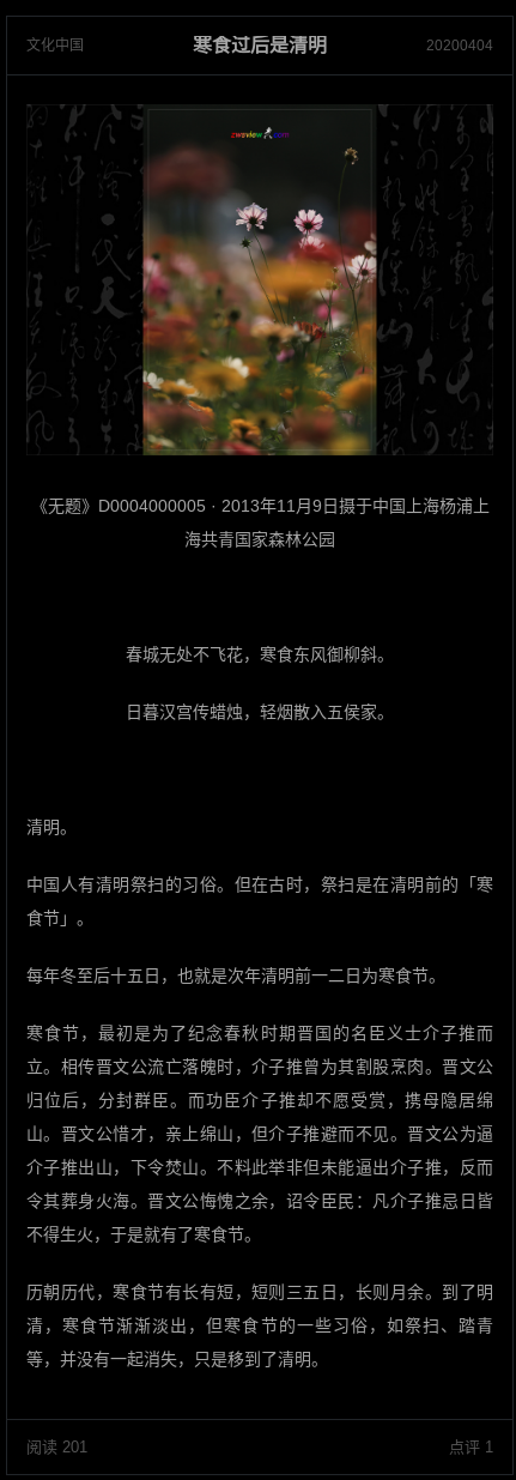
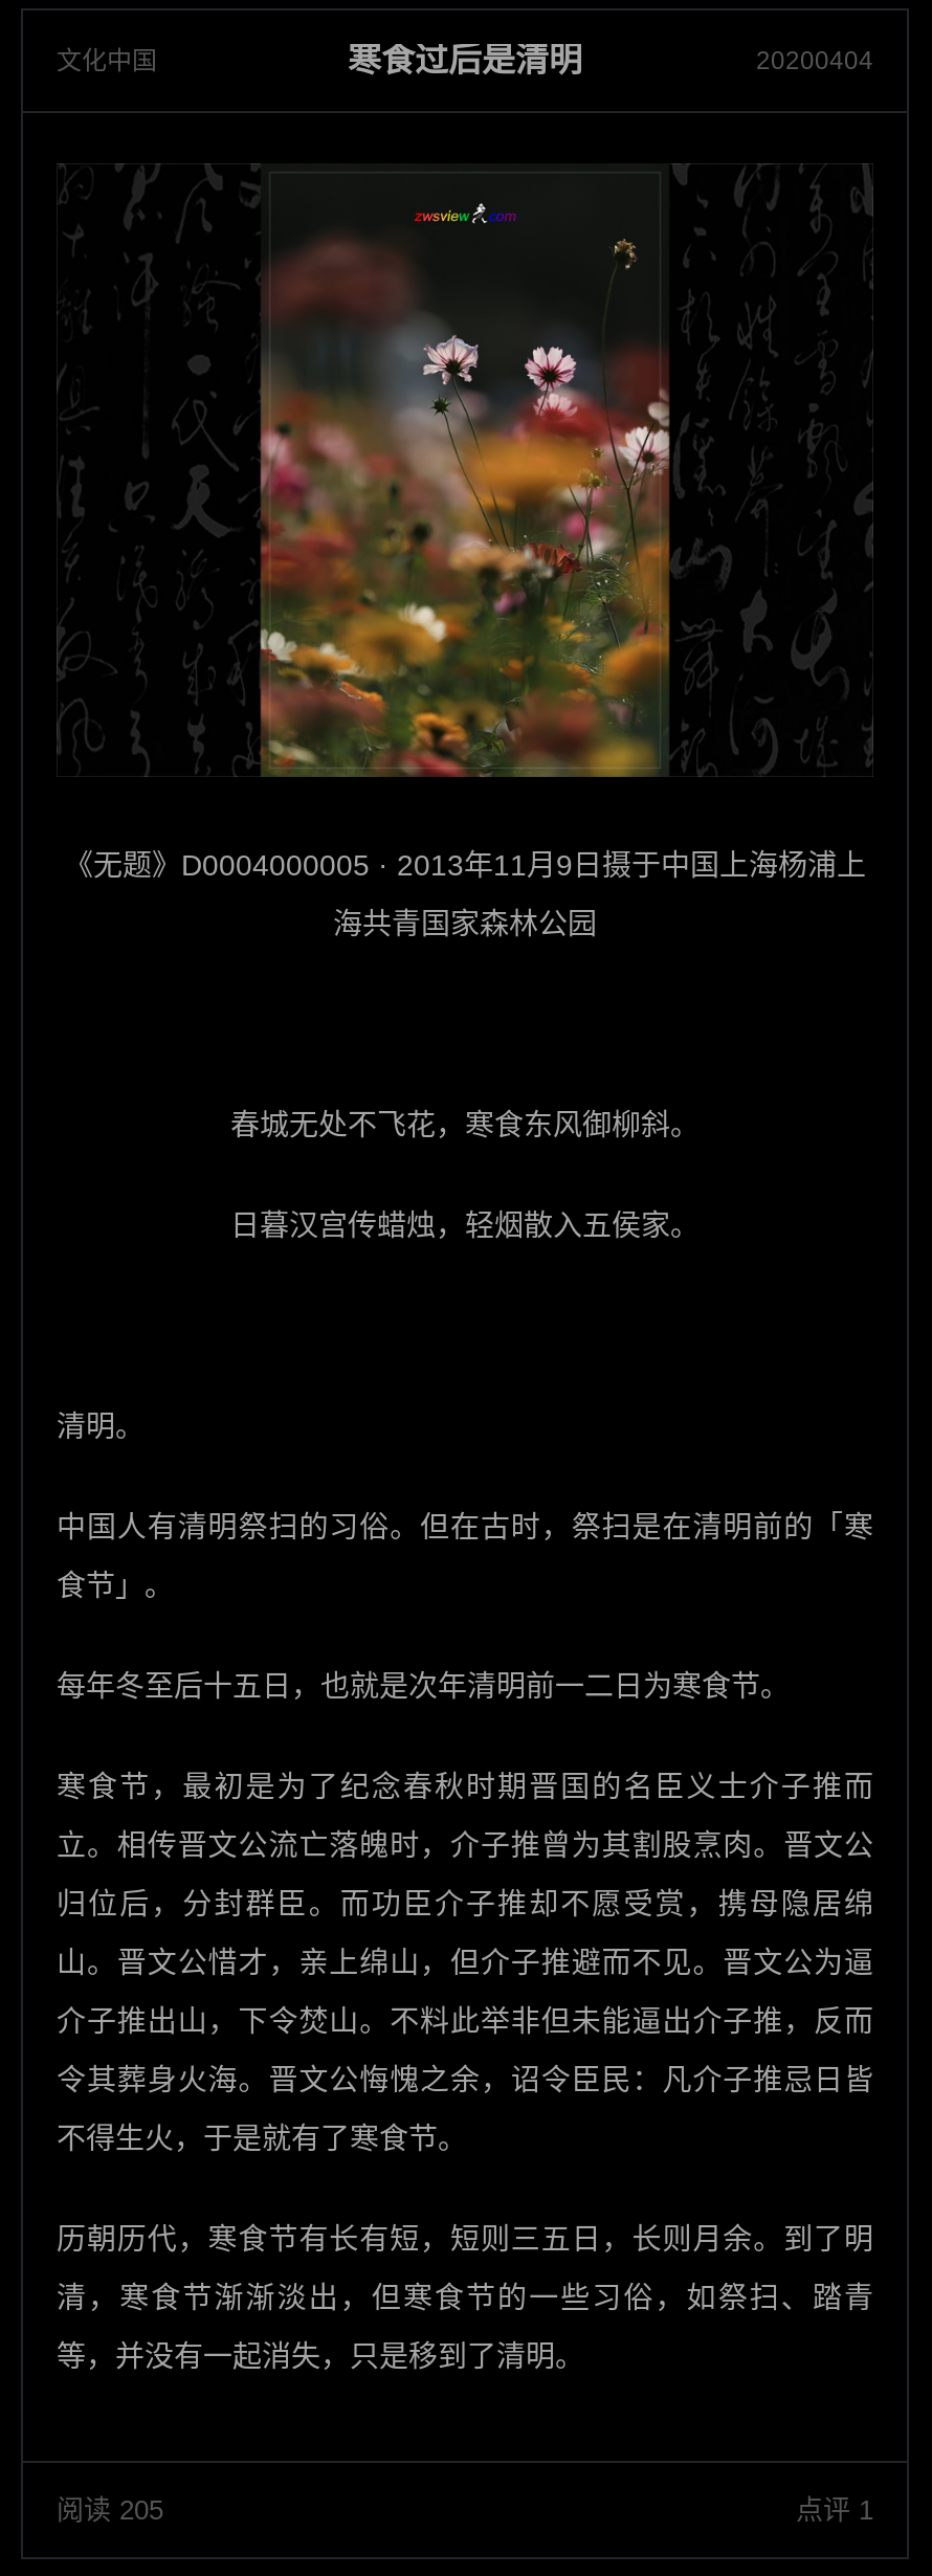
[26,1438,87,1456] 阅读 201 -> [57,2494,163,2525] 阅读 205

